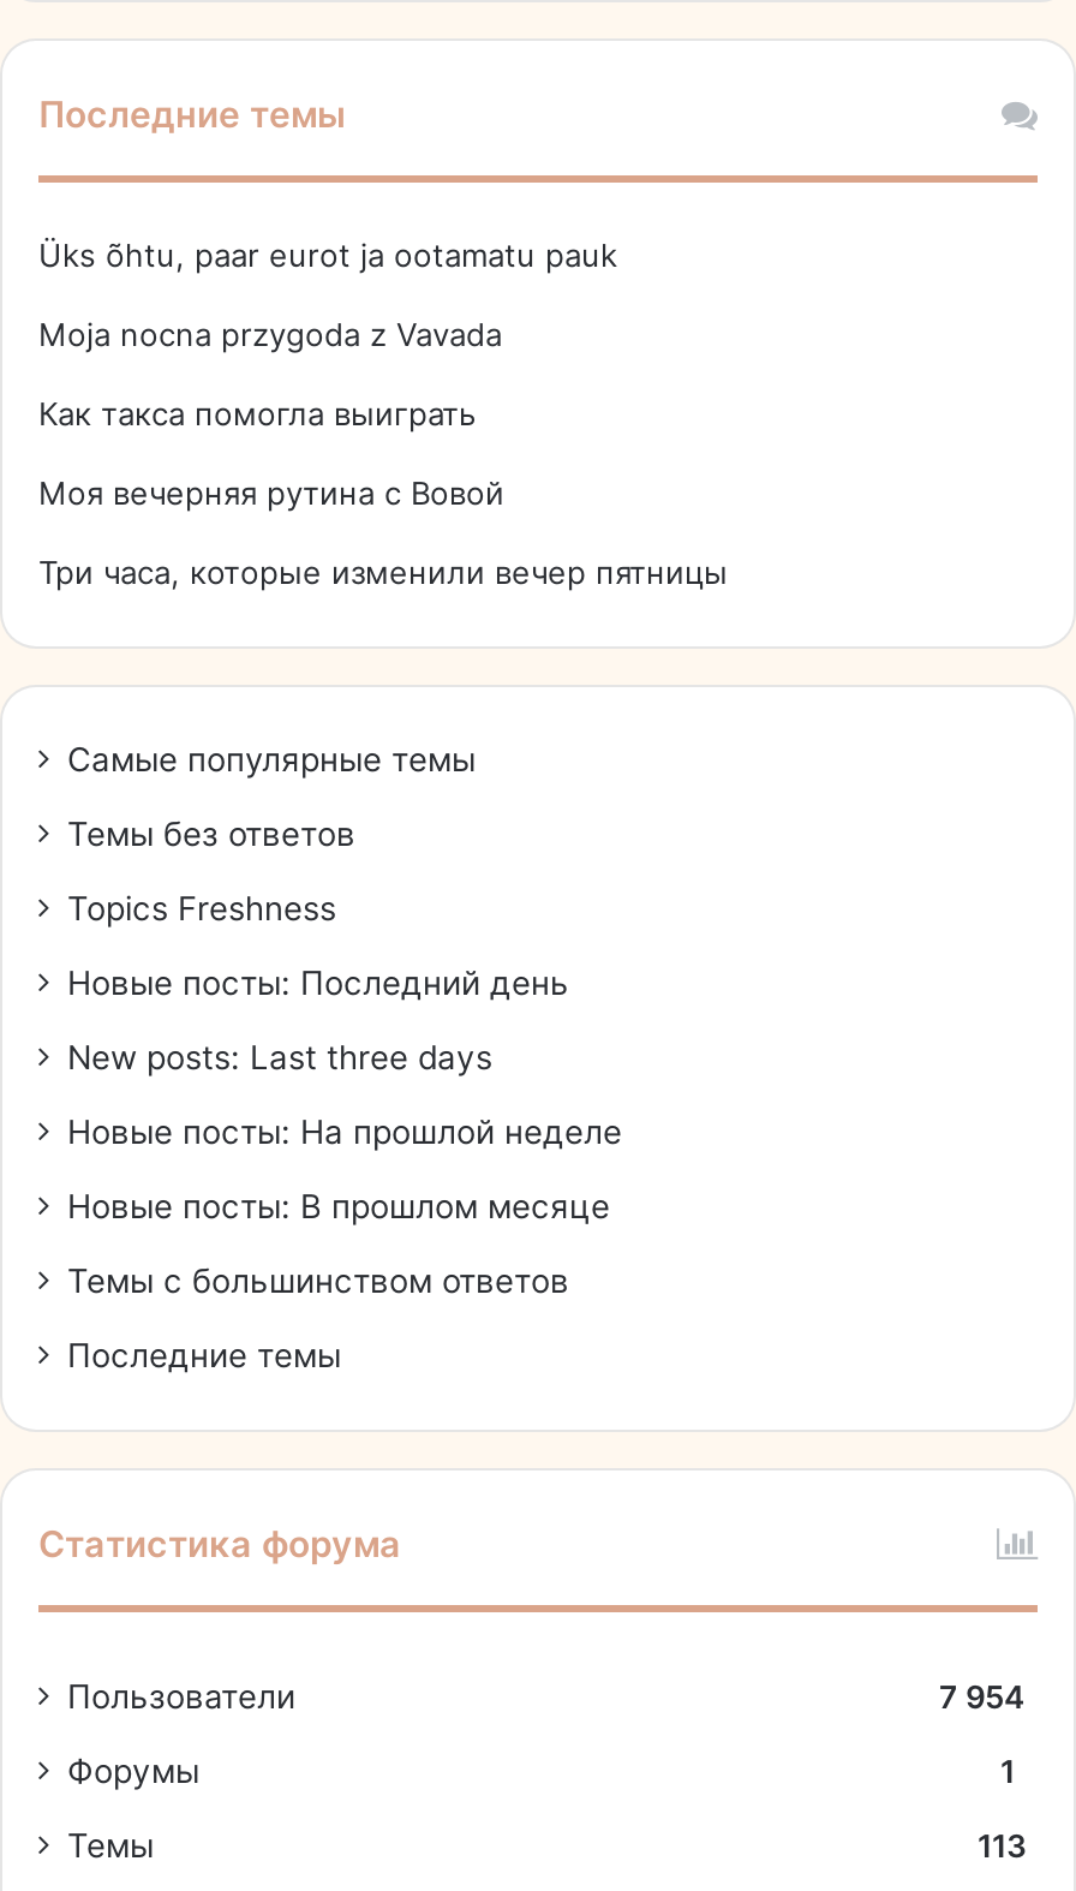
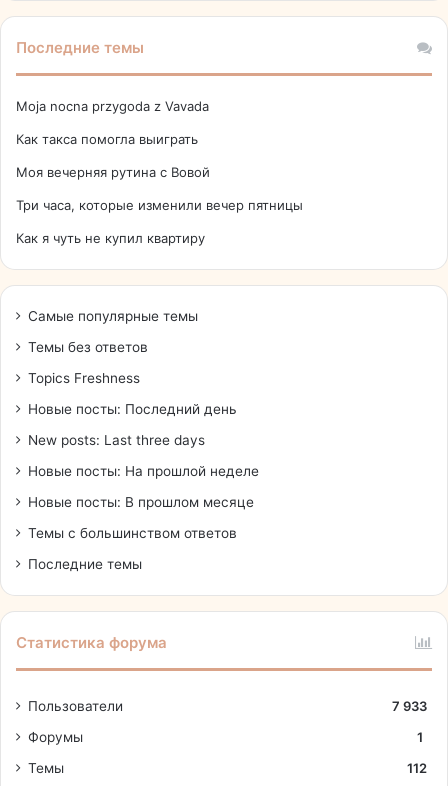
[38,235,617,274] Üks õhtu, paar eurot ja ootamatu pauk -> none
moved [38,315,728,591] -> [16,98,303,213]: Moja nocna przygoda z Vavada | Как такса помогла выиграть | Моя вечерняя рутина с Вовой | Три часа, которые изменили вечер пятницы
none -> [16,230,205,246] Как я чуть не купил квартиру
[939,1677,1026,1716] 7 954 -> [392,698,427,714] 7 933
[978,1826,1026,1865] 113 -> [407,760,427,776] 112

